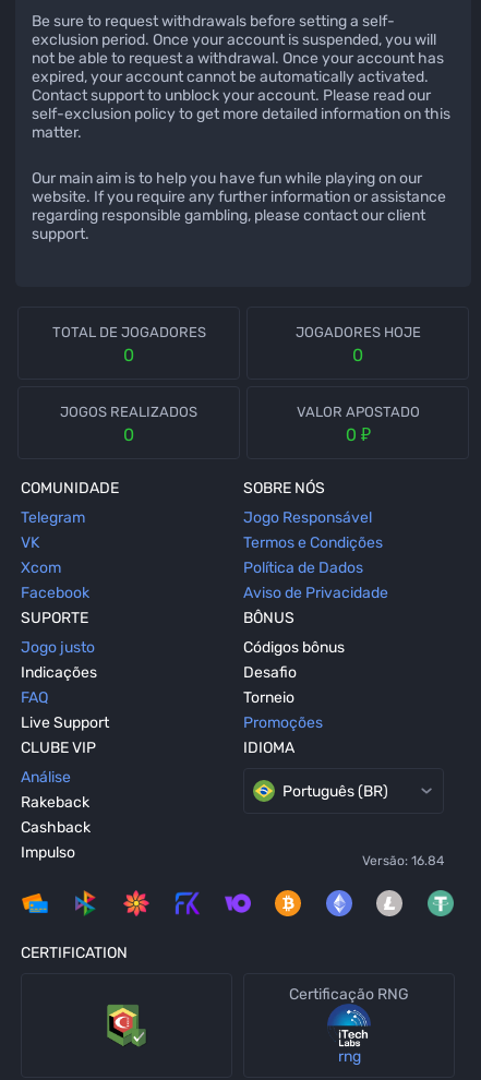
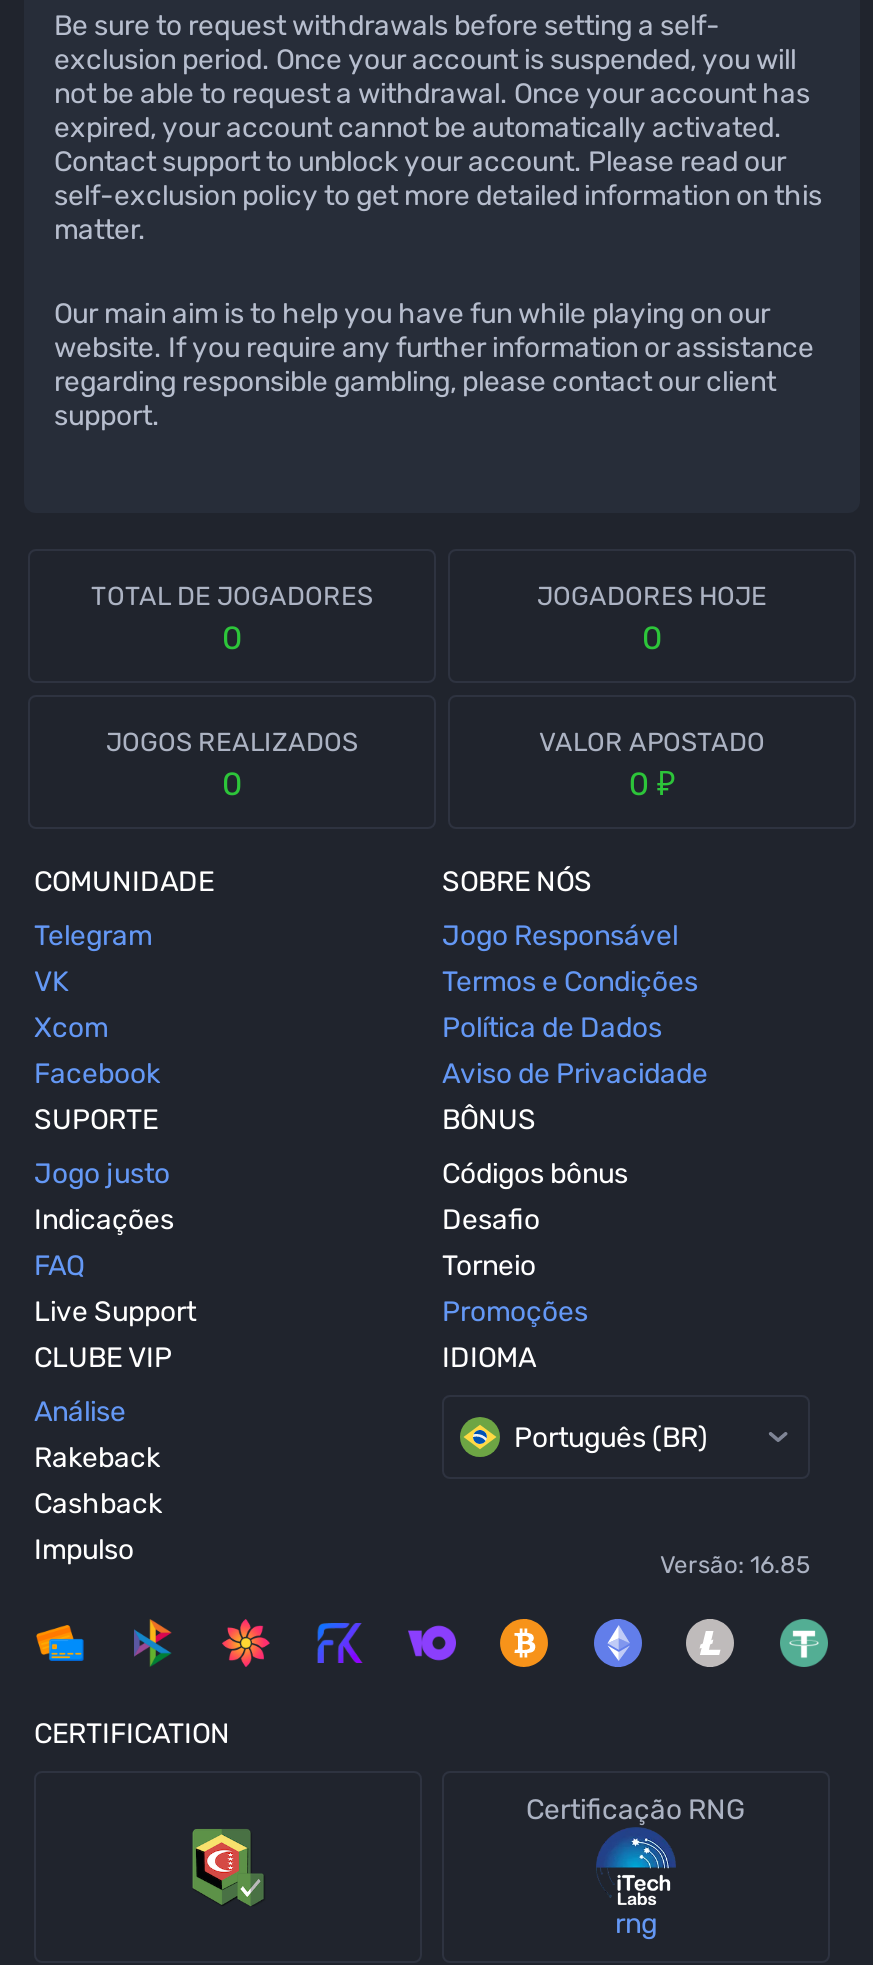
[362,853,444,868] Versão: 16.84 -> [660,1551,810,1579] Versão: 16.85

